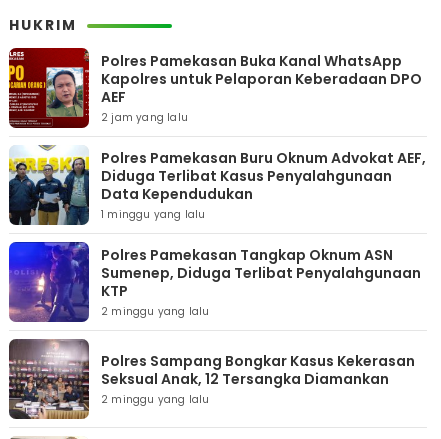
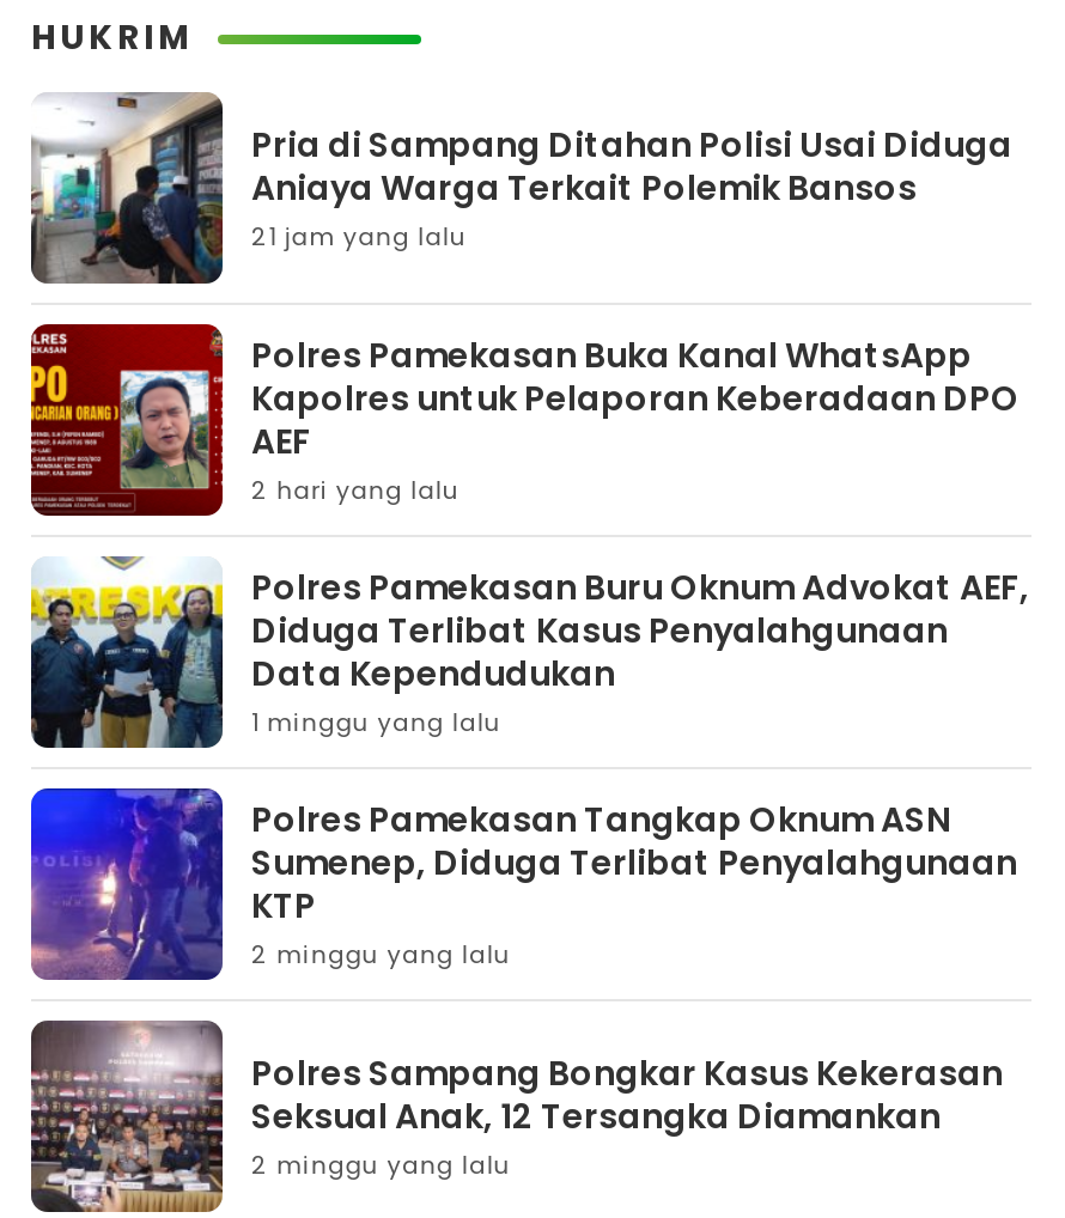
none -> [31,92,1012,286] [image] | Pria di Sampang Ditahan Polisi Usai Diduga | Aniaya Warga Terkait Polemik Bansos | 21 jam yang lalu
[101,110,188,125] 2 jam yang lalu -> [251,473,460,508] 2 hari yang lalu

